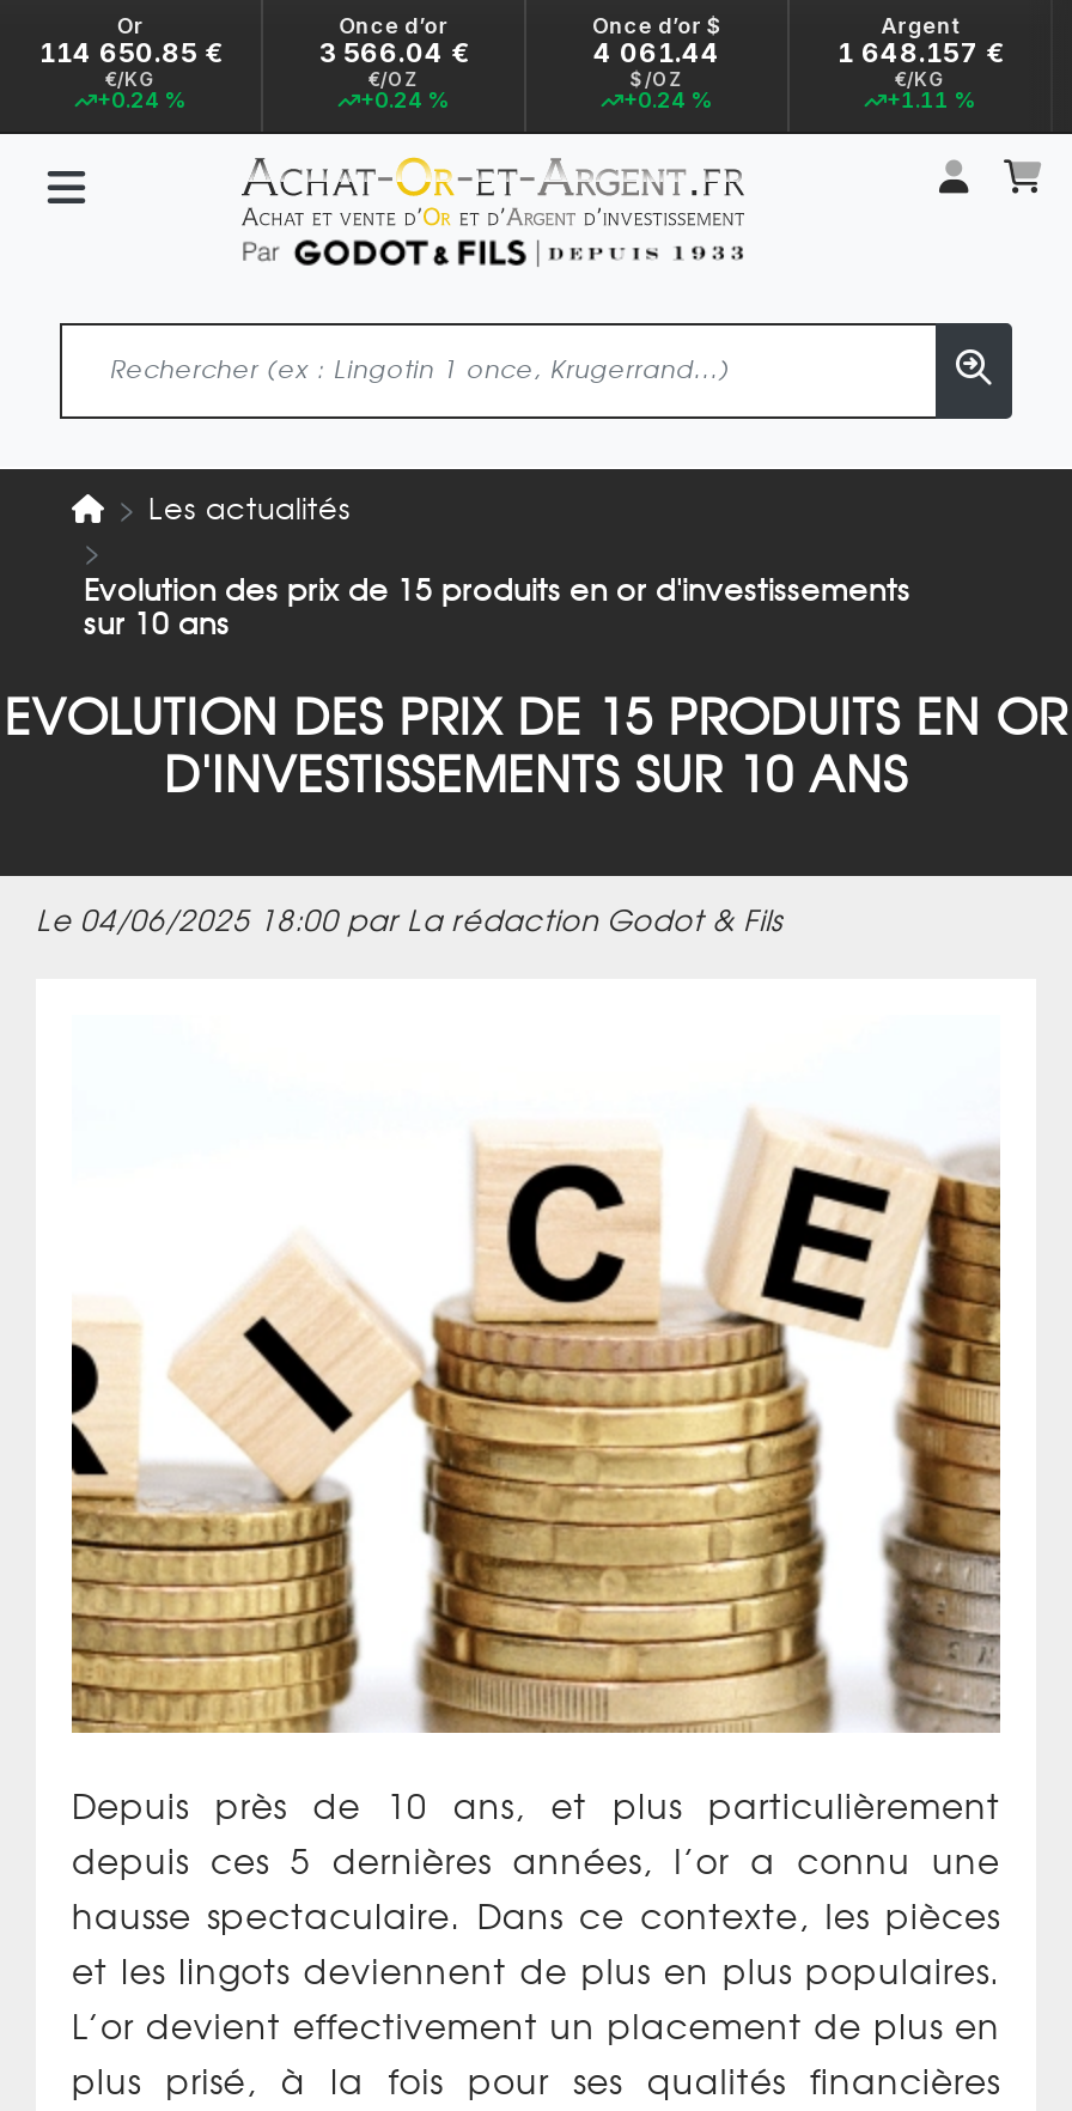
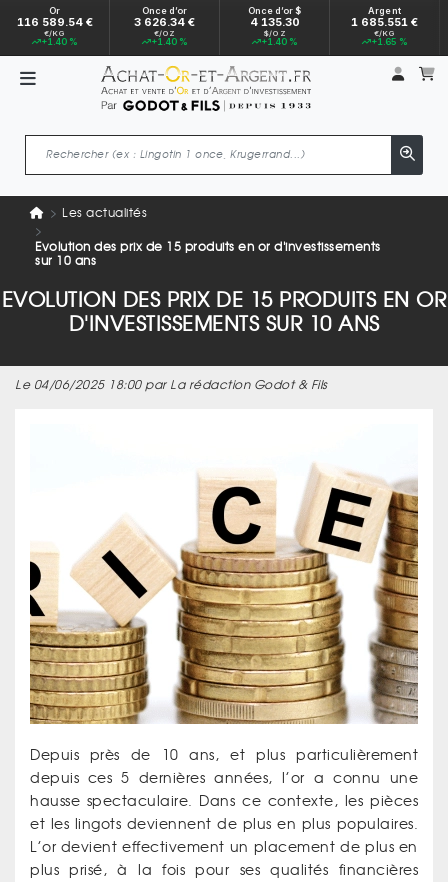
[39,36,221,70] 114 650.85 € -> [16,15,92,29] 116 589.54 €
[319,36,468,70] 3 566.04 € -> [134,15,195,29] 3 626.34 €
[593,36,720,70] 4 061.44 -> [249,15,299,29] 4 135.30
[837,36,1003,70] 1 648.157 € -> [351,15,418,29] 1 685.551 €
[97,87,185,113] +0.24 % -> [40,36,77,47] +1.40 %
[360,87,449,113] +0.24 % -> [150,36,187,47] +1.40 %
[623,87,712,113] +0.24 % -> [260,36,297,47] +1.40 %
[887,87,975,113] +1.11 % -> [370,36,407,47] +1.65 %

